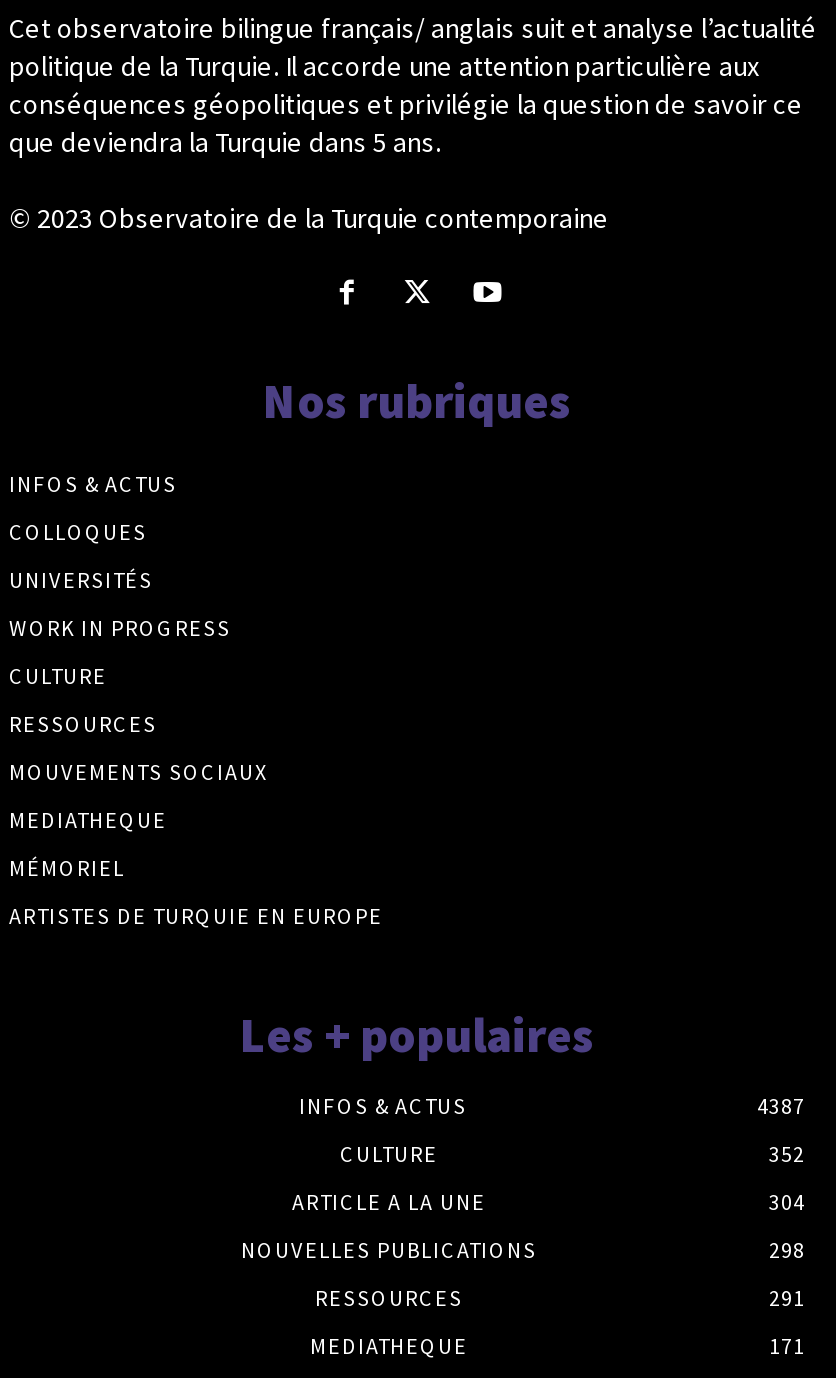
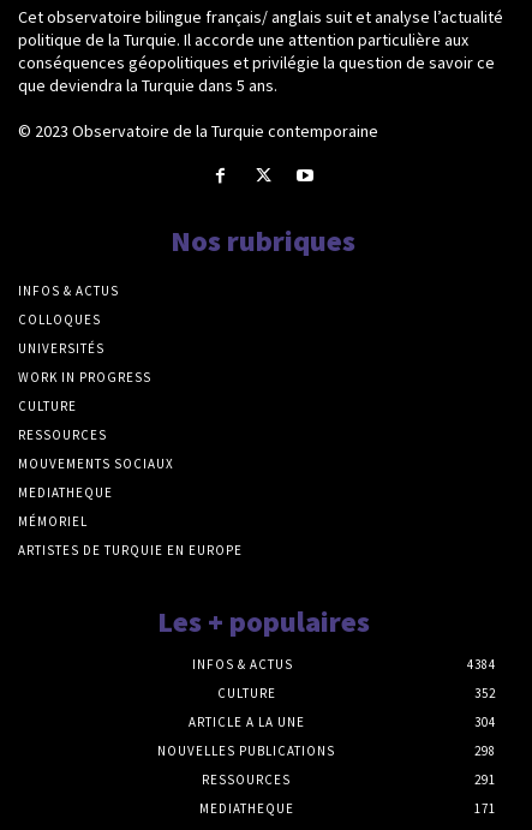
[757,1091,805,1119] 4387 -> [467,655,496,672] 4384

